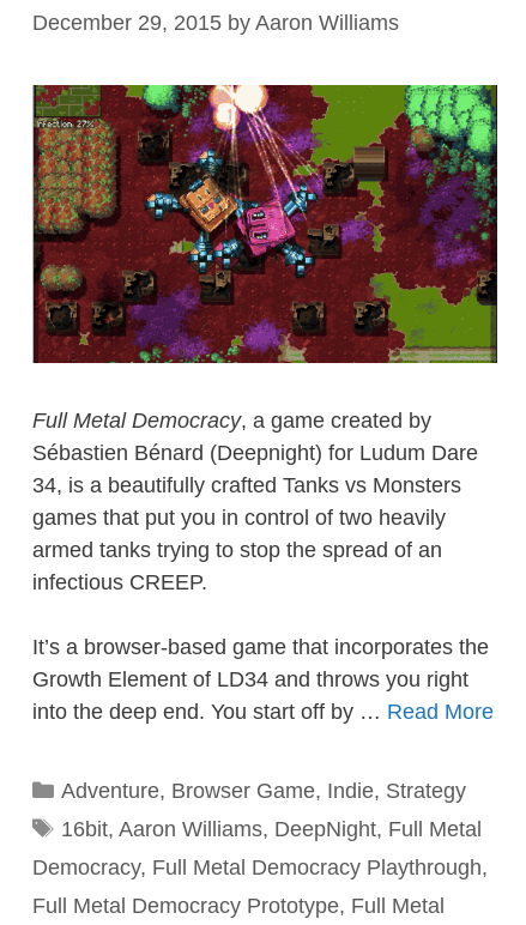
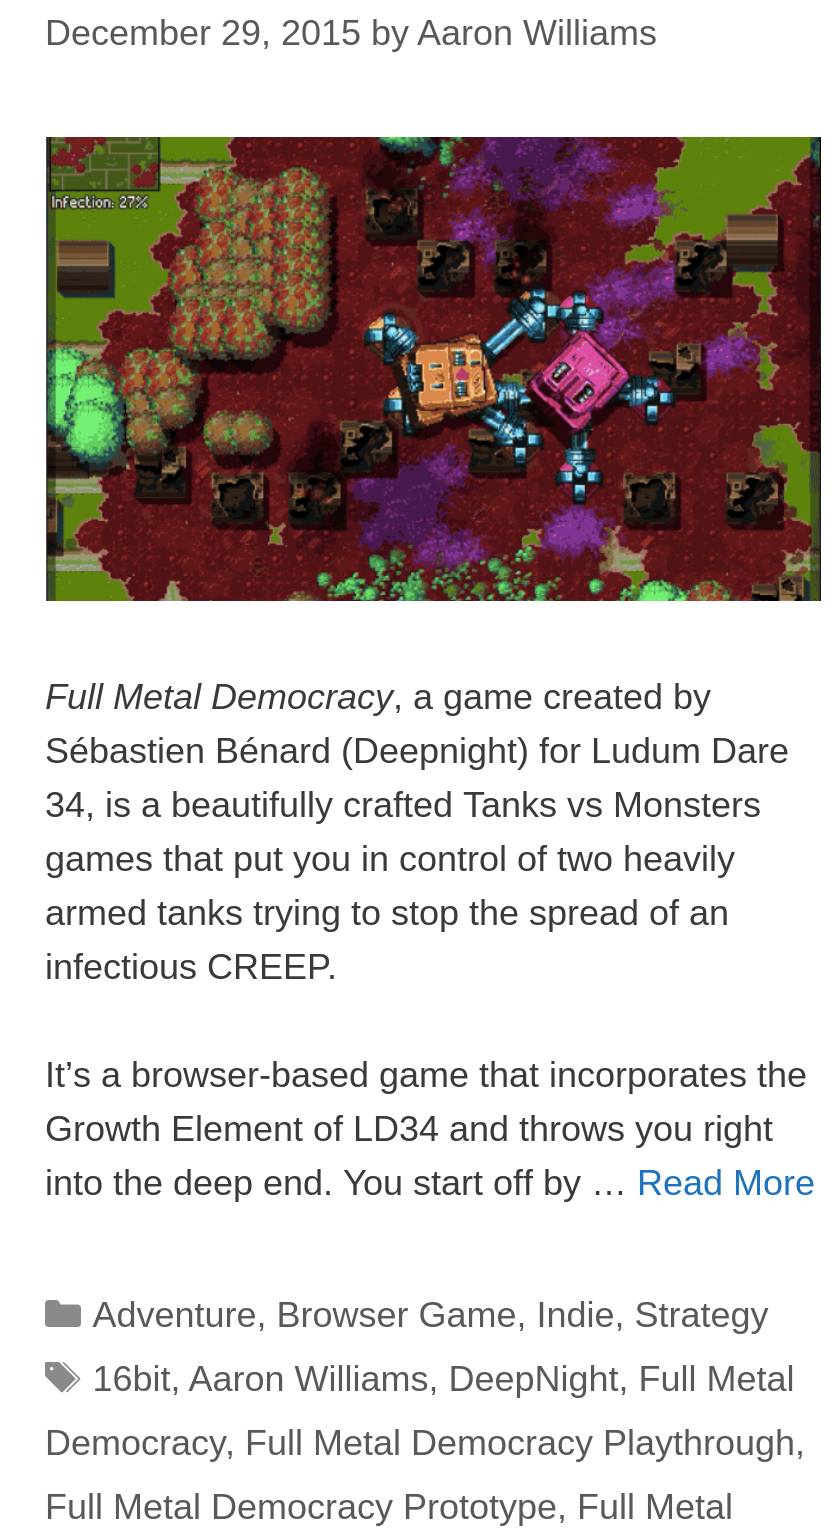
[34,84,497,364] [image] -> [47,135,821,603] [image]

